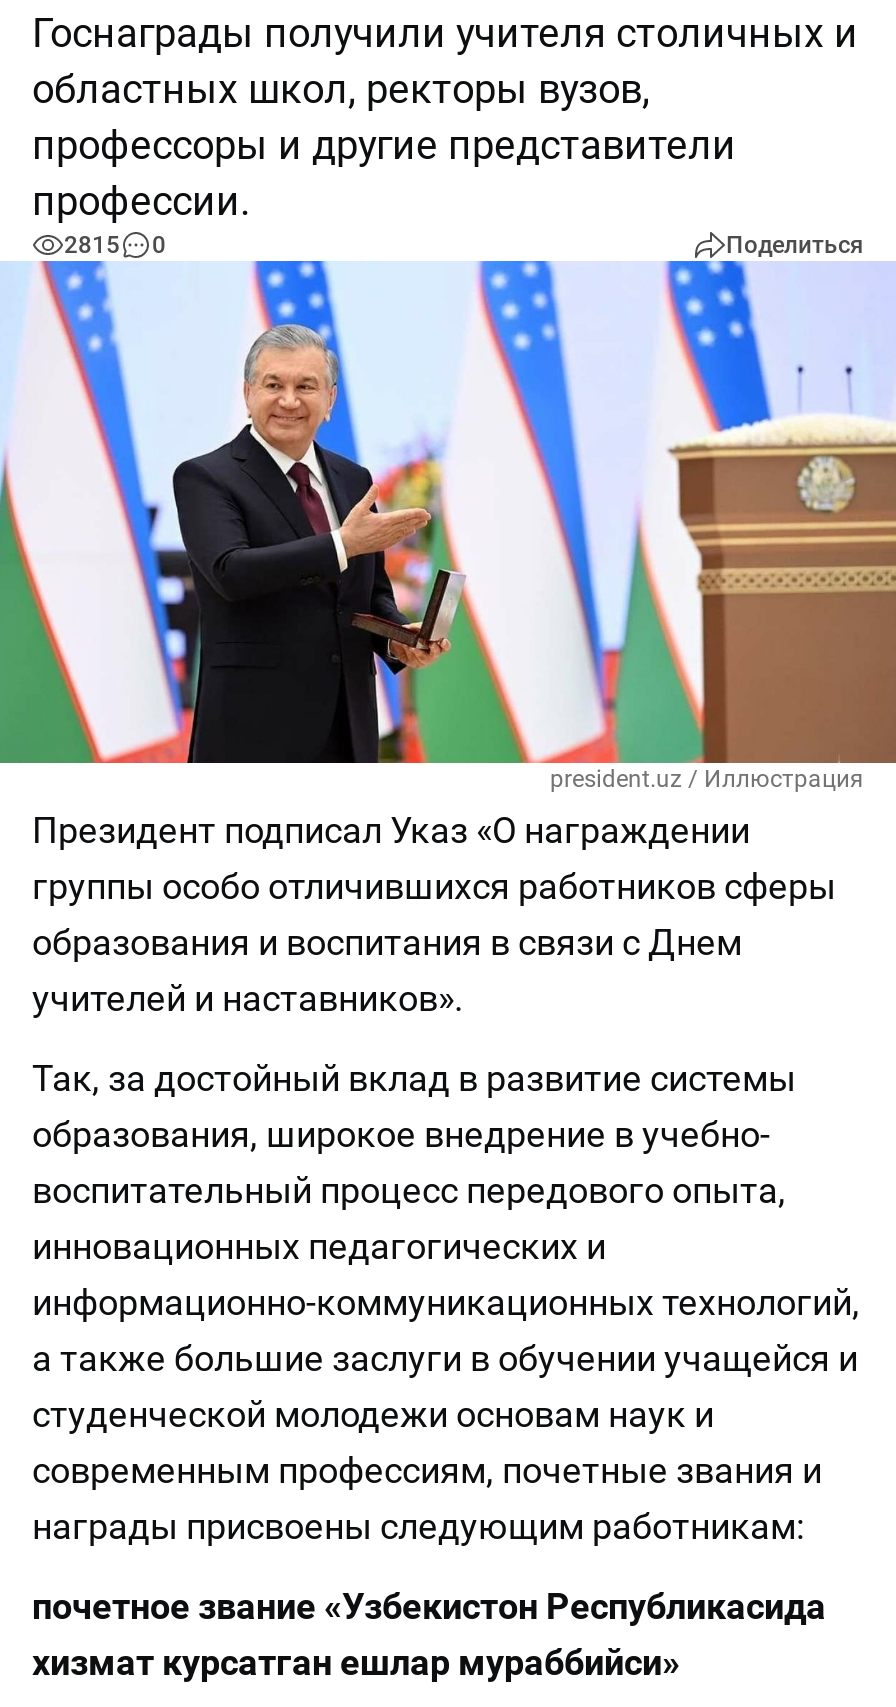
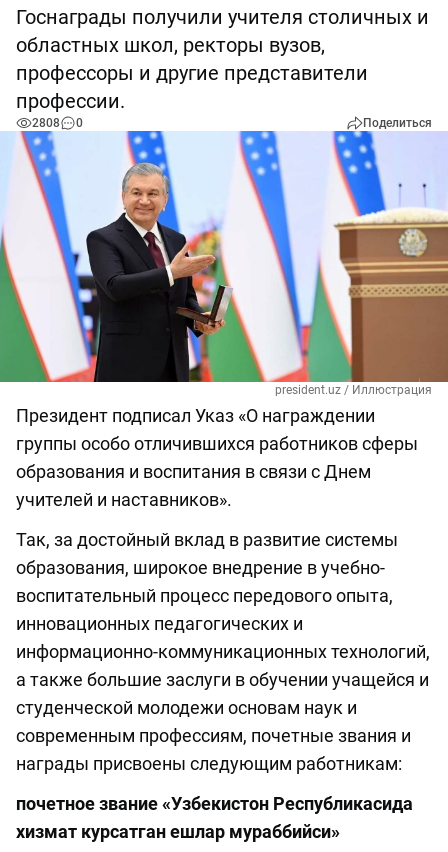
[64,231,166,259] 2815 0 -> [32,116,83,130] 2808 0

